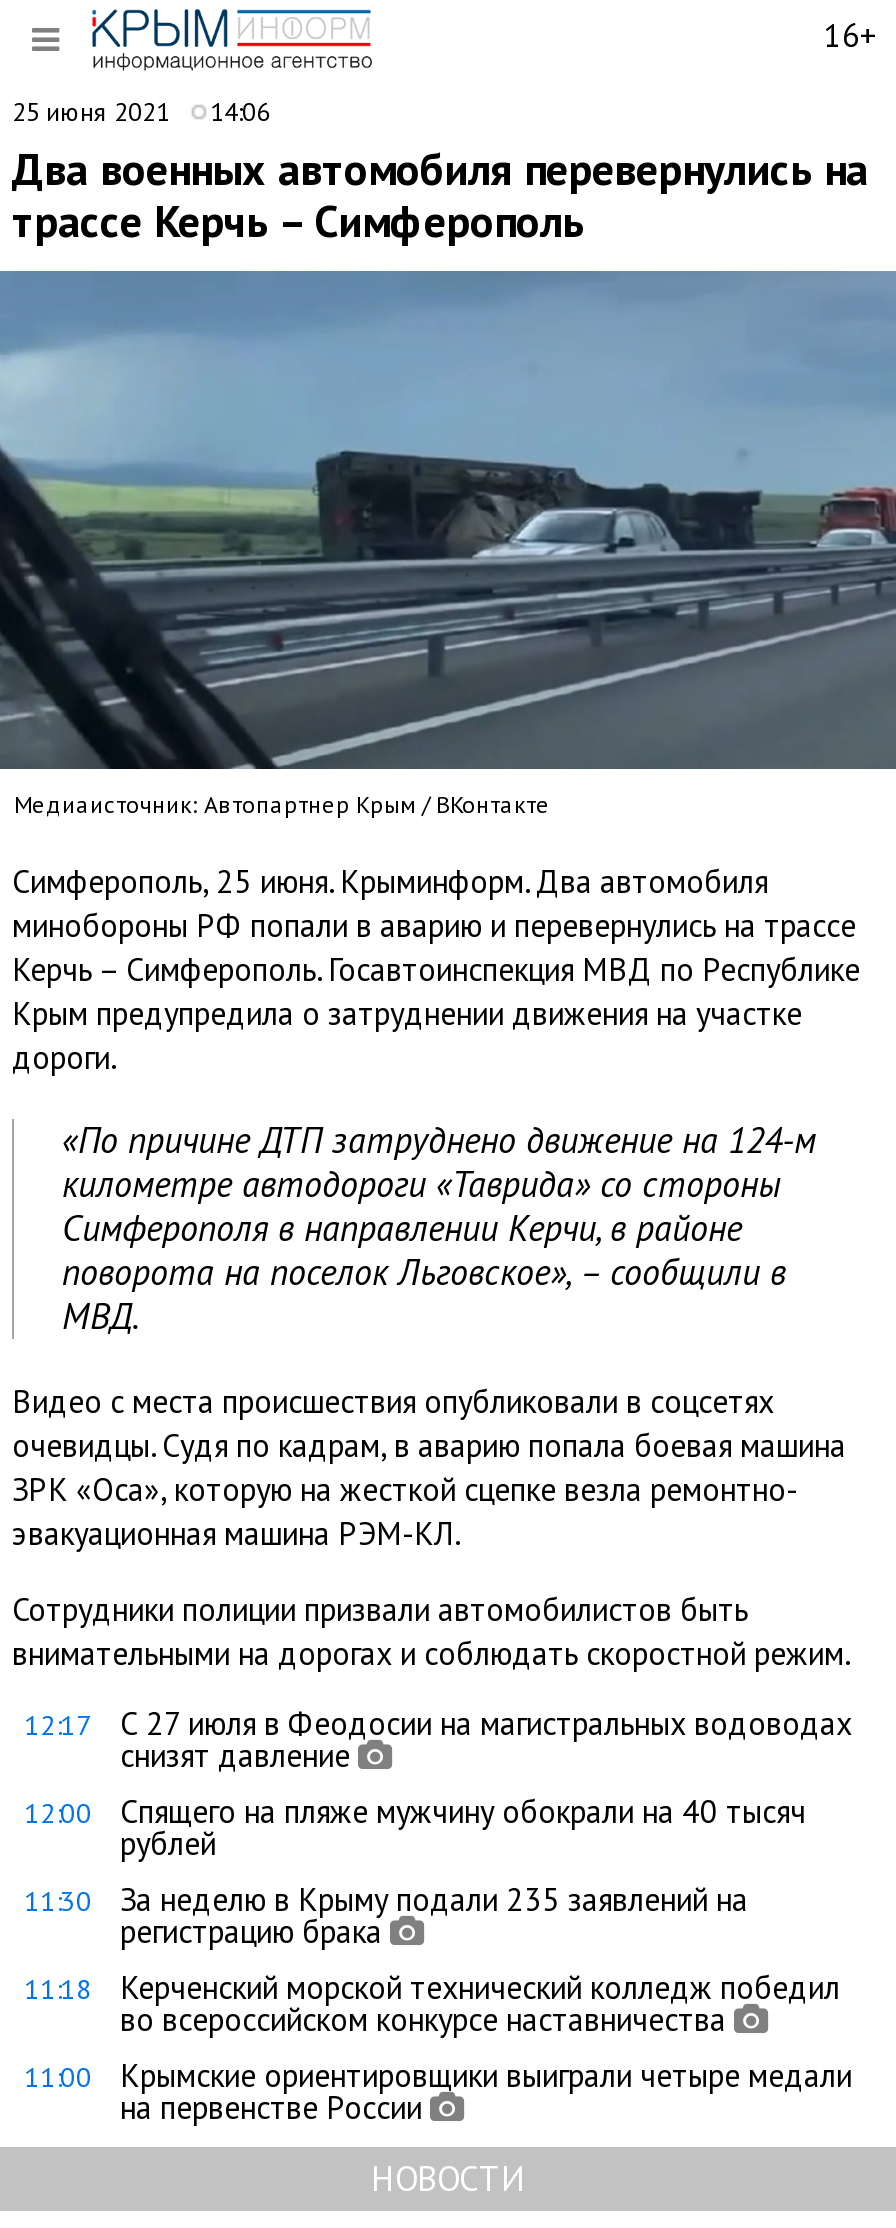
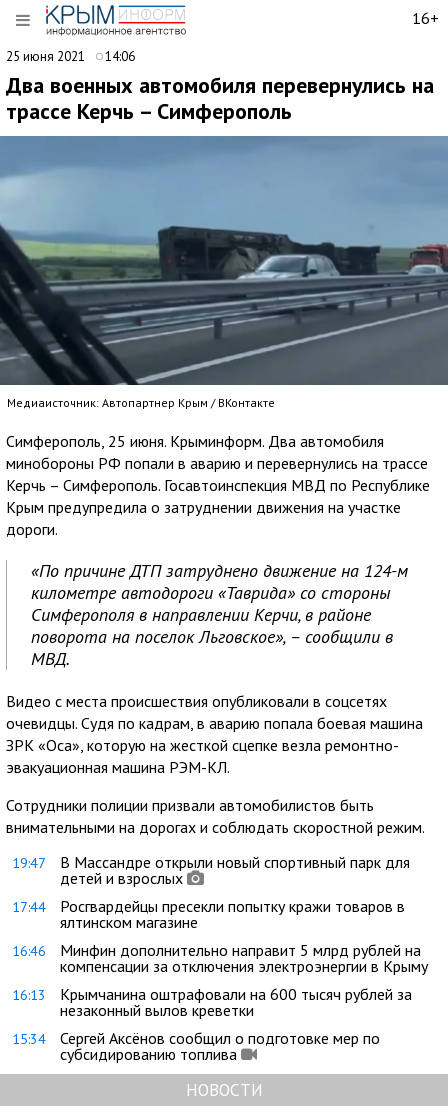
[24,1703,852,1775] 12:17 | С 27 июля в Феодосии на магистральных водоводах | снизят давление -> [12,852,410,888] 19:47 | В Массандре открыли новый спортивный парк для | детей и взрослых
[24,1791,806,1863] 12:00 | Спящего на пляже мужчину обокрали на 40 тысяч | рублей -> [12,896,405,932] 17:44 | Росгвардейцы пресекли попытку кражи товаров в | ялтинском магазине
[24,1879,748,1951] 11:30 | За неделю в Крыму подали 235 заявлений на | регистрацию брака -> [12,940,428,976] 16:46 | Минфин дополнительно направит 5 млрд рублей на | компенсации за отключения электроэнергии в Крыму
[24,1967,840,2039] 11:18 | Керченский морской технический колледж победил | во всероссийском конкурсе наставничества -> [12,984,412,1020] 16:13 | Крымчанина оштрафовали на 600 тысяч рублей за | незаконный вылов креветки
[24,2055,852,2127] 11:00 | Крымские ориентировщики выиграли четыре медали | на первенстве России -> [12,1028,380,1064] 15:34 | Сергей Аксёнов сообщил о подготовке мер по | субсидированию топлива

